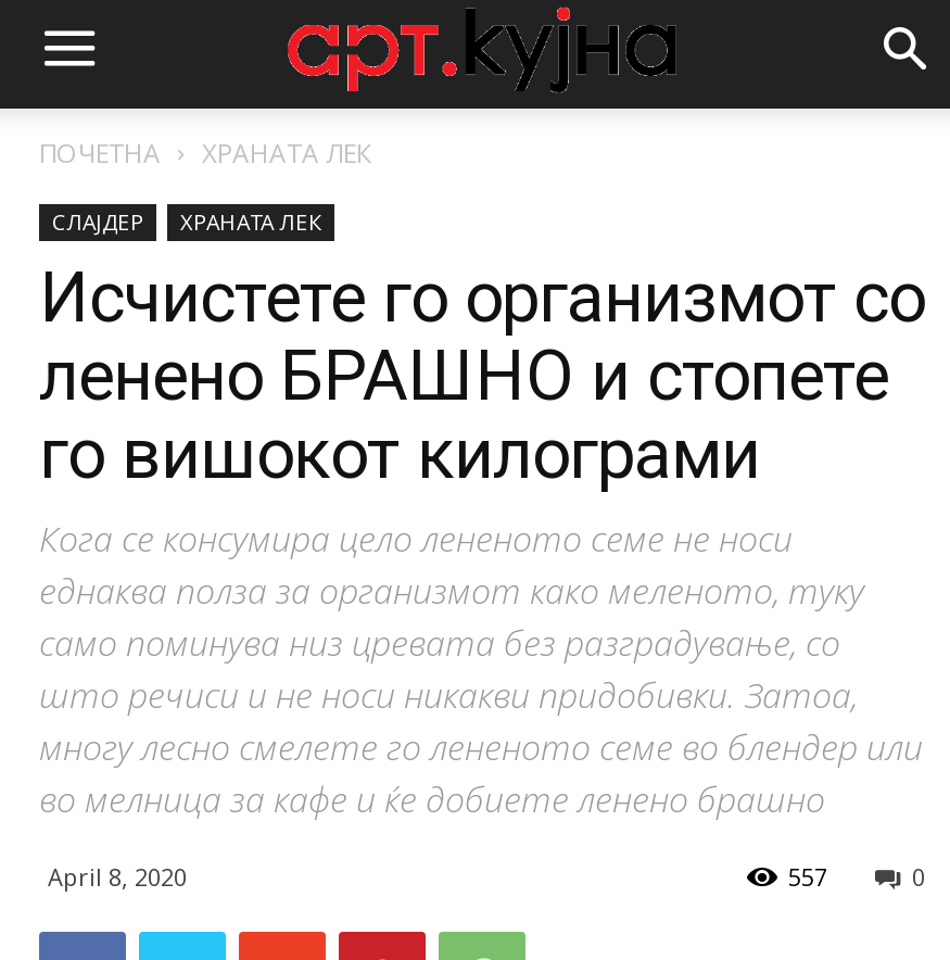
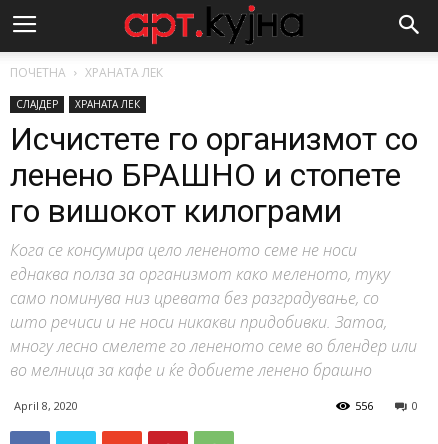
[788,860,827,893] 557 -> [355,398,373,413] 556

